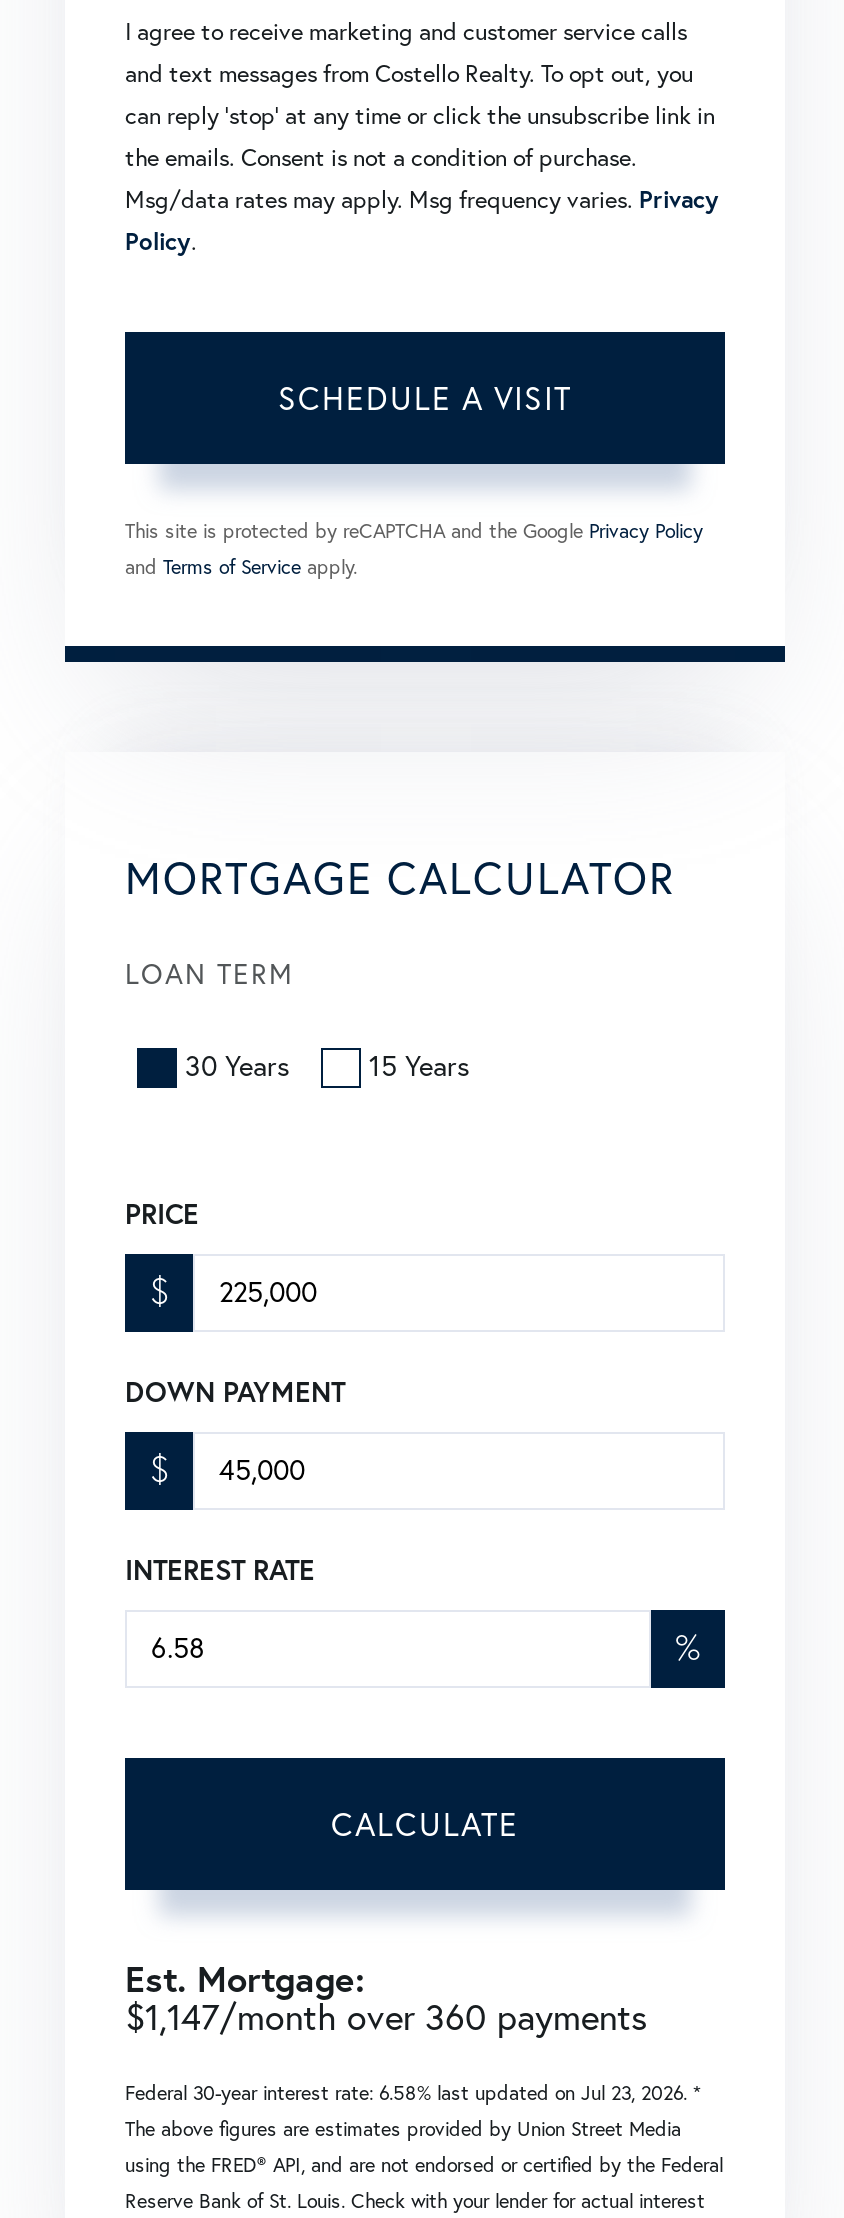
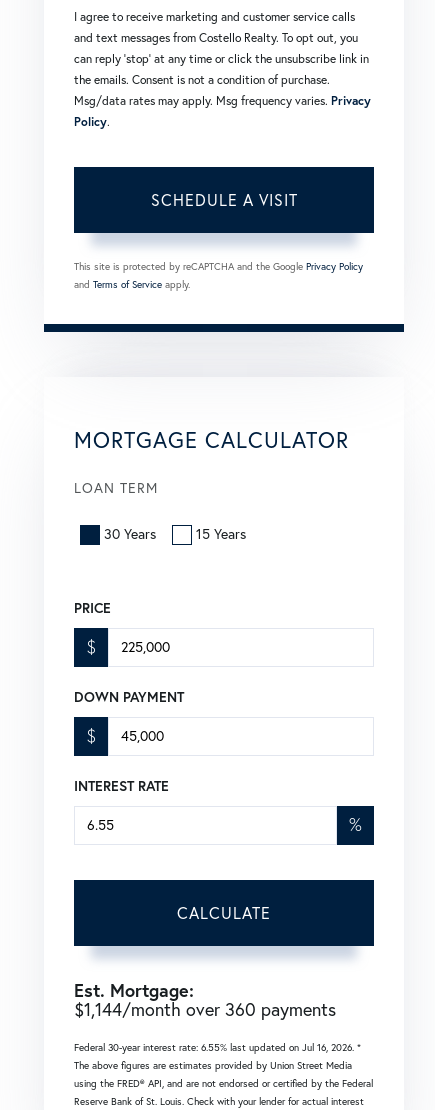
[125,1993,647,2039] $1,147/month over 360 payments -> [74,998,336,1021] $1,144/month over 360 payments
[125,2079,701,2105] Federal 30-year interest rate: 6.58% last updated on Jul 23, 2026. * -> [74,1041,361,1054] Federal 30-year interest rate: 6.55% last updated on Jul 16, 2026. *

